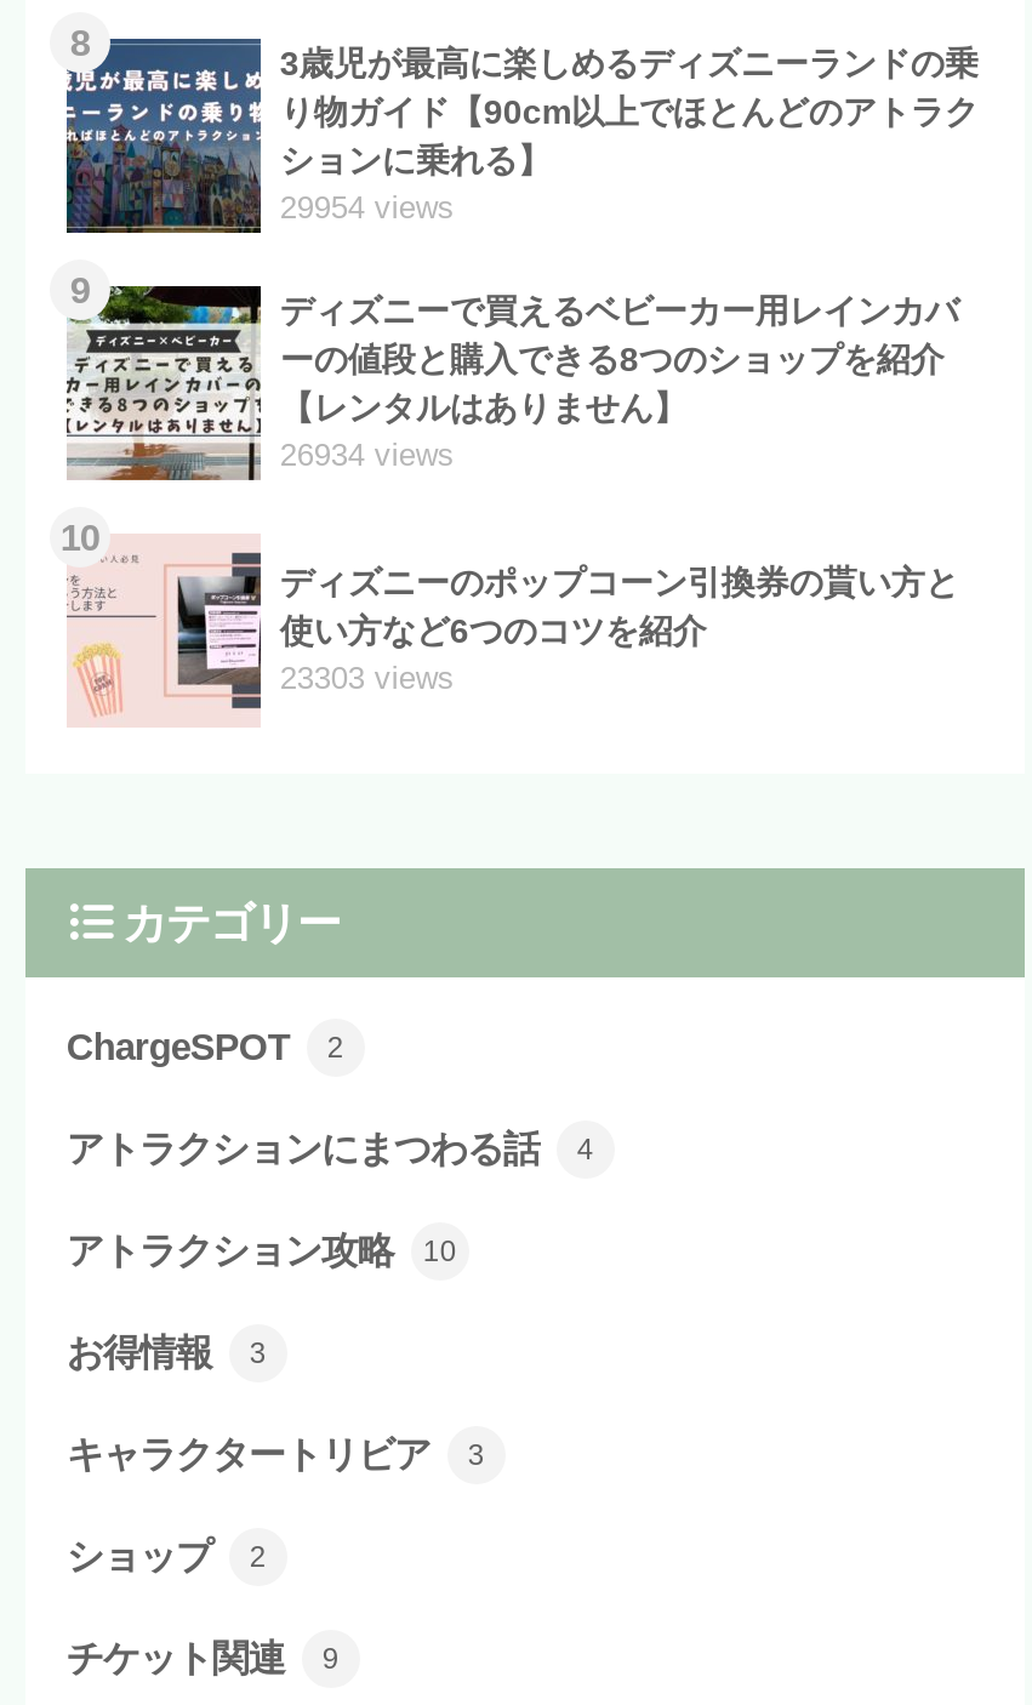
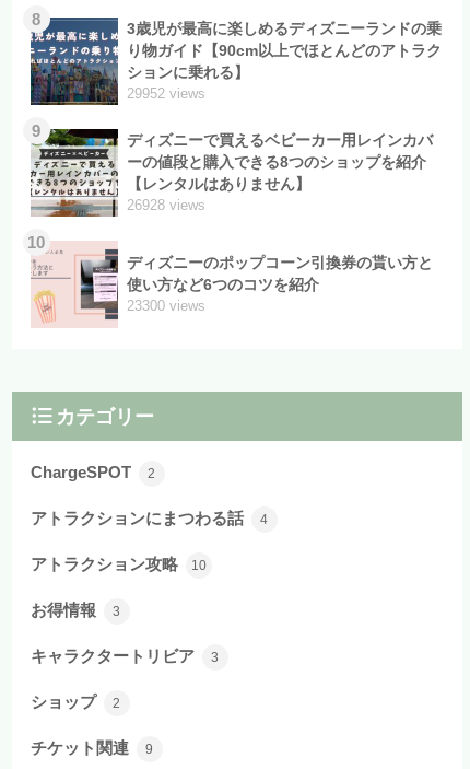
[280,190,455,226] 29954 views -> [127,86,205,102] 29952 views
[280,437,455,473] 26934 views -> [127,197,205,214] 26928 views
[280,660,455,697] 23303 views -> [127,298,205,314] 23300 views

